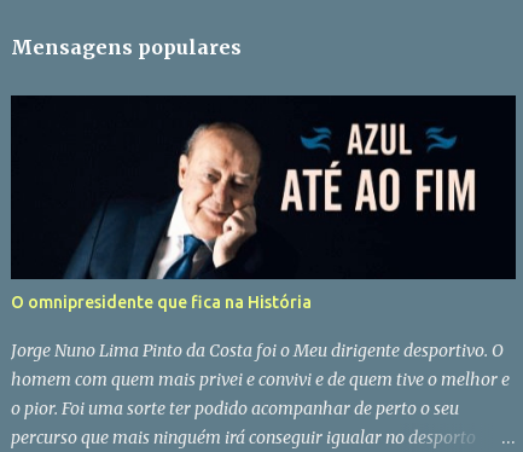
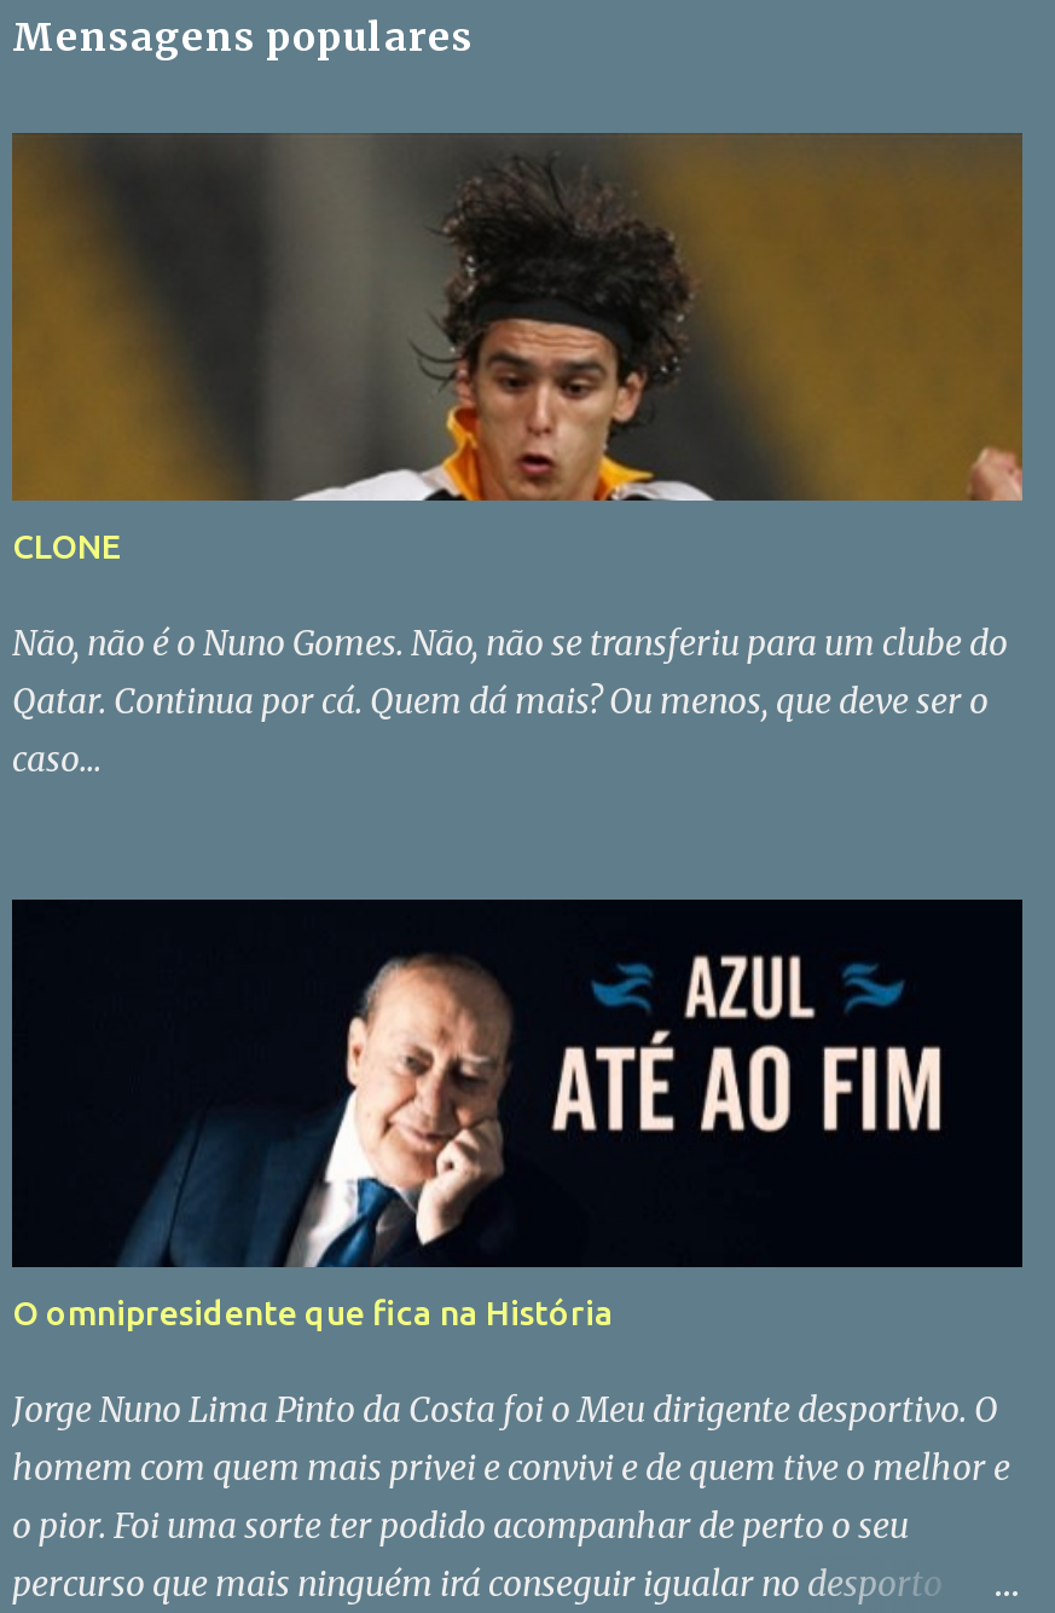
none -> [12,133,1025,781] [image] | CLONE | Não, não é o Nuno Gomes. Não, não se transferiu para um clube do | Qatar. Continua por cá. Quem dá mais? Ou menos, que deve ser o | caso...

